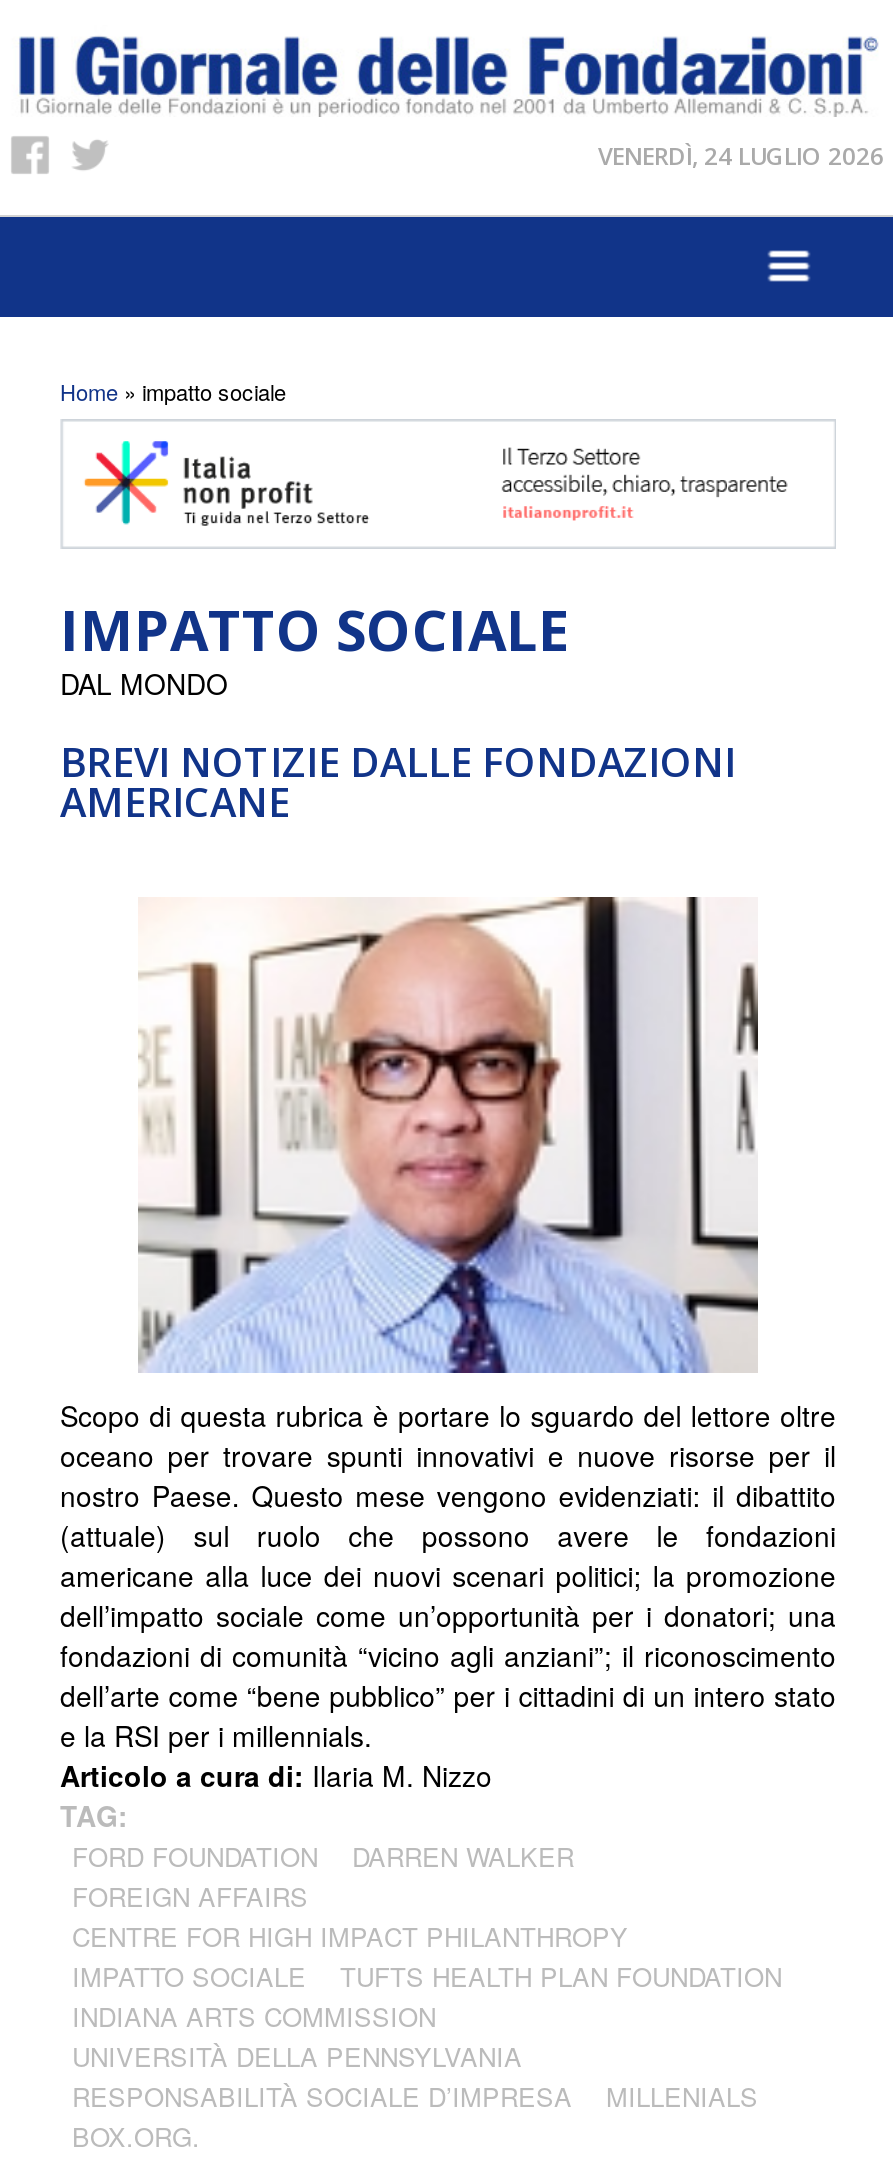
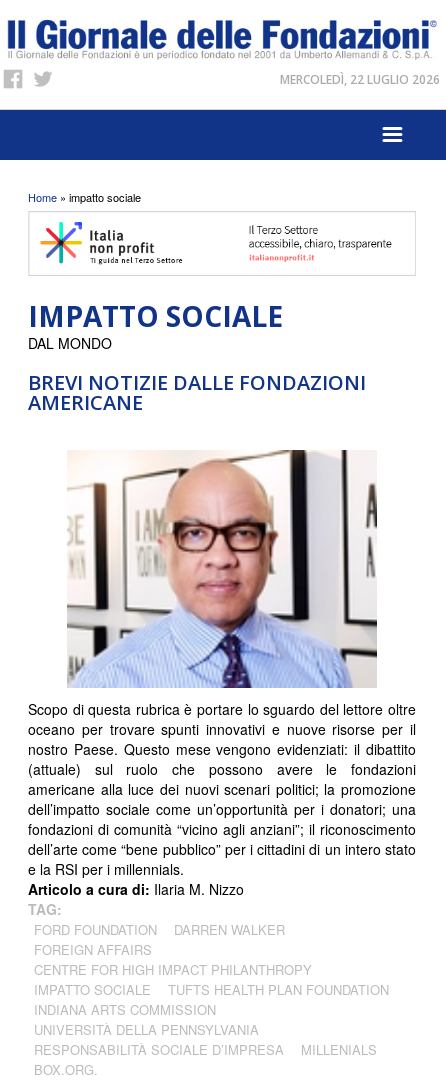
[598,139,884,173] VENERDÌ, 24 LUGLIO 2026 -> [280,71,440,88] MERCOLEDÌ, 22 LUGLIO 2026

